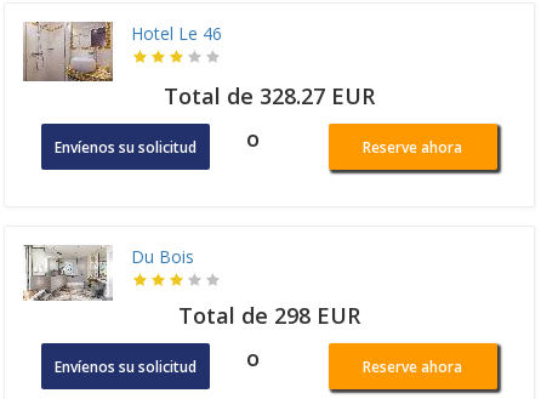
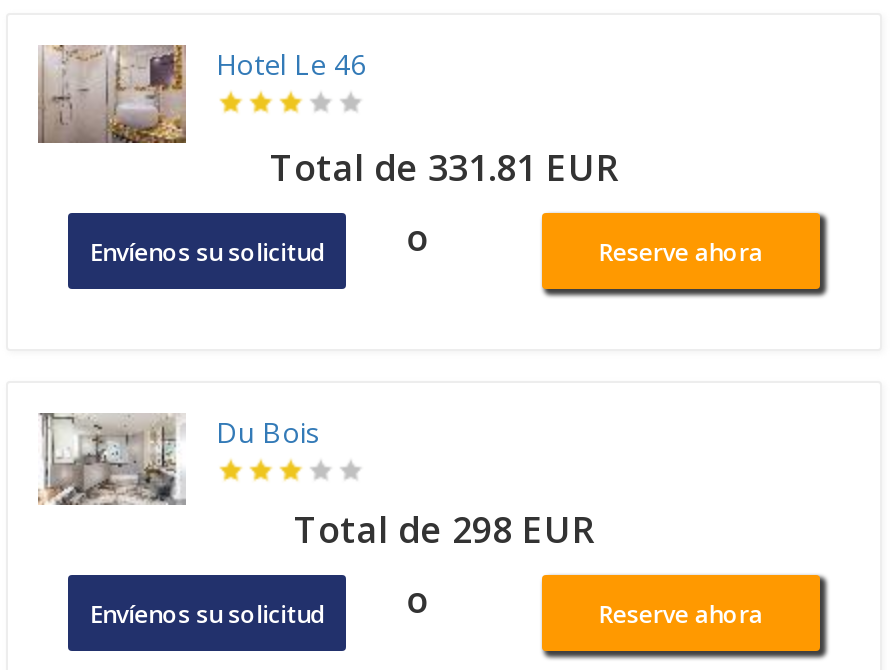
[164,81,375,110] Total de 328.27 EUR -> [270,143,618,191] Total de 331.81 EUR

